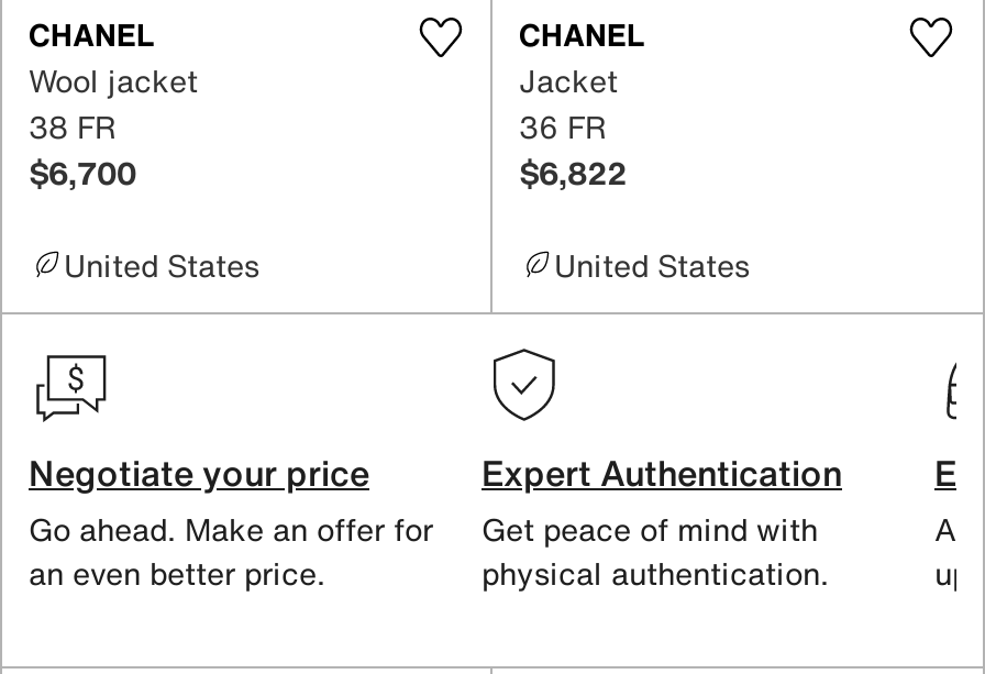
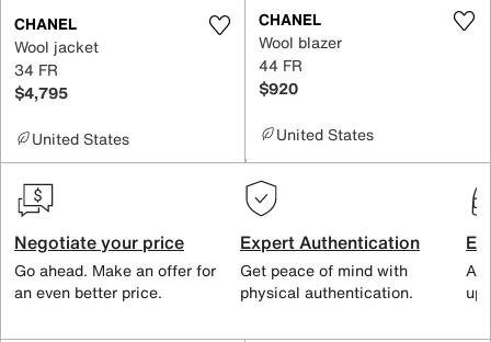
[519,56,627,195] Jacket | 36 FR | $6,822 -> [259,30,342,99] Wool blazer | 44 FR | $920
[29,102,125,148] 38 FR -> [14,58,62,81] 34 FR
[29,148,136,195] $6,700 -> [14,81,68,104] $4,795

